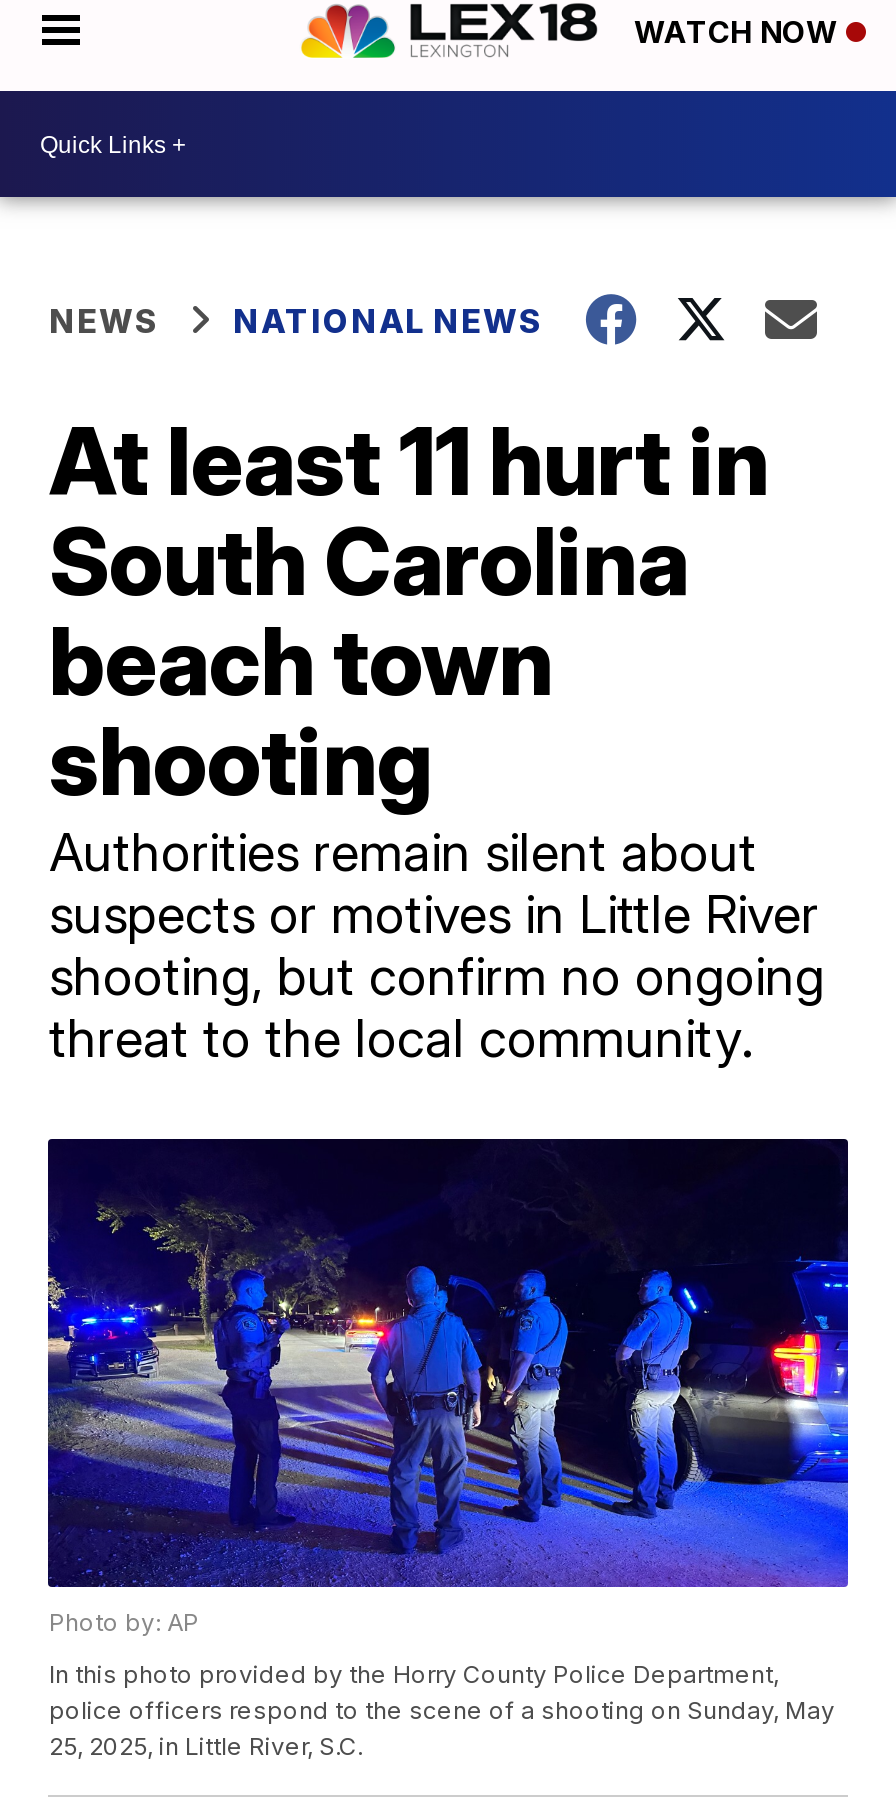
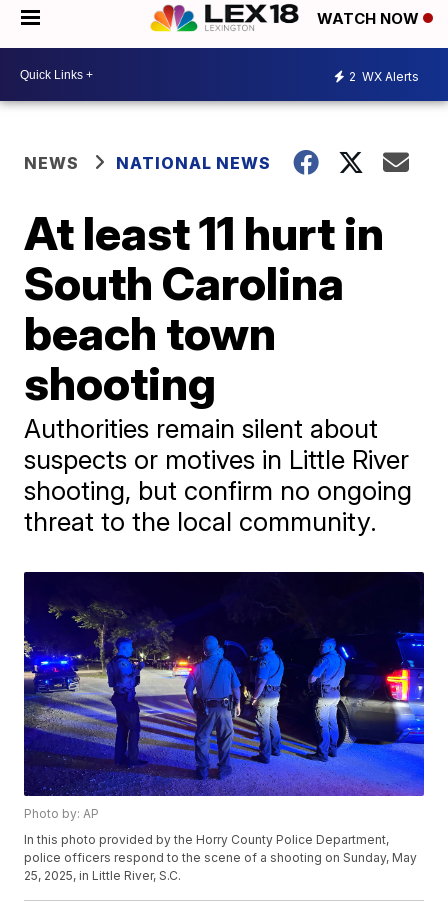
none -> [349,68,419,83] 2 WX Alerts

